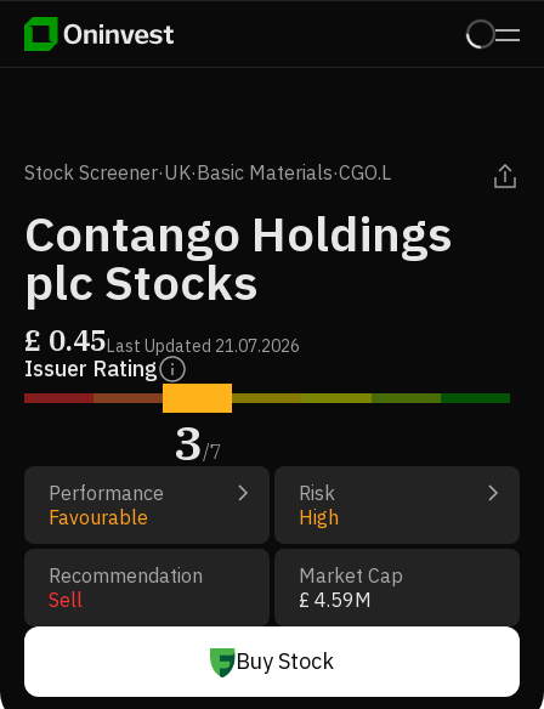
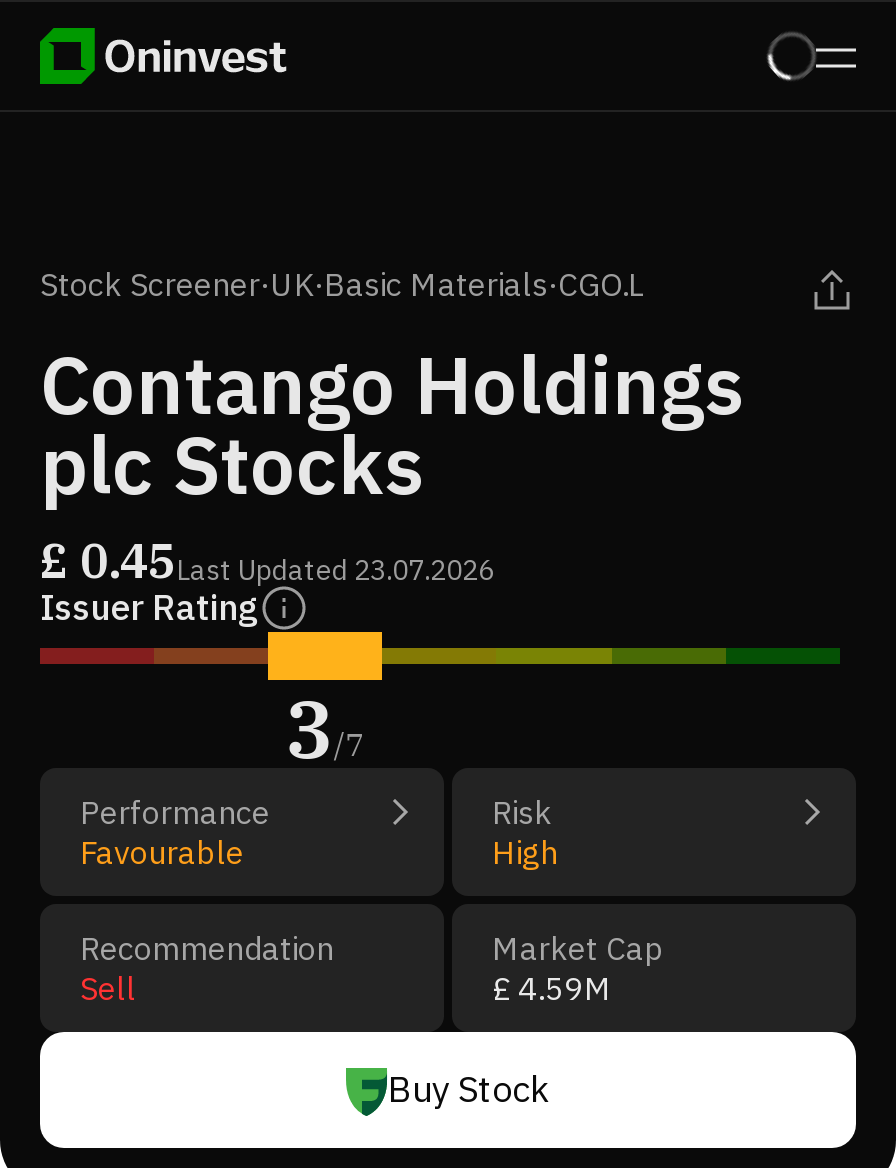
[24,321,300,359] £ 0.45Last Updated 21.07.2026 -> [40,528,494,592] £ 0.45Last Updated 23.07.2026

